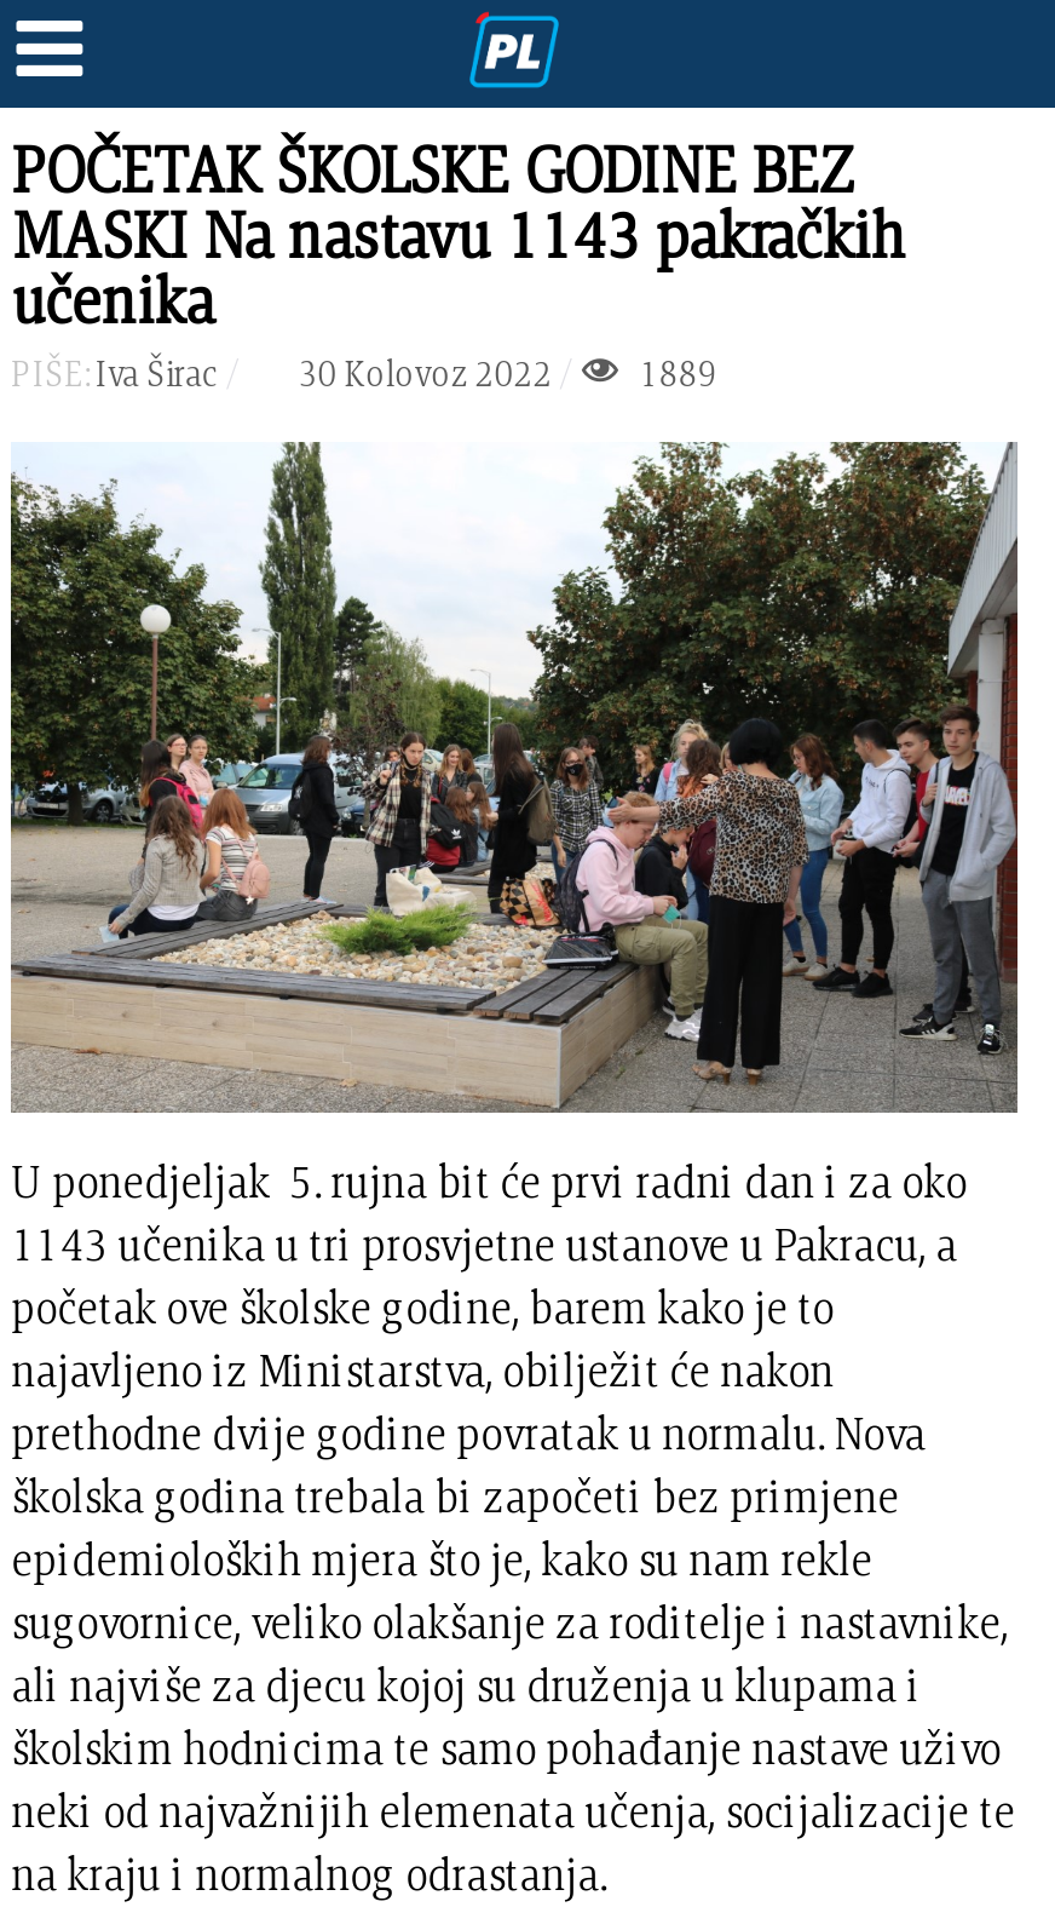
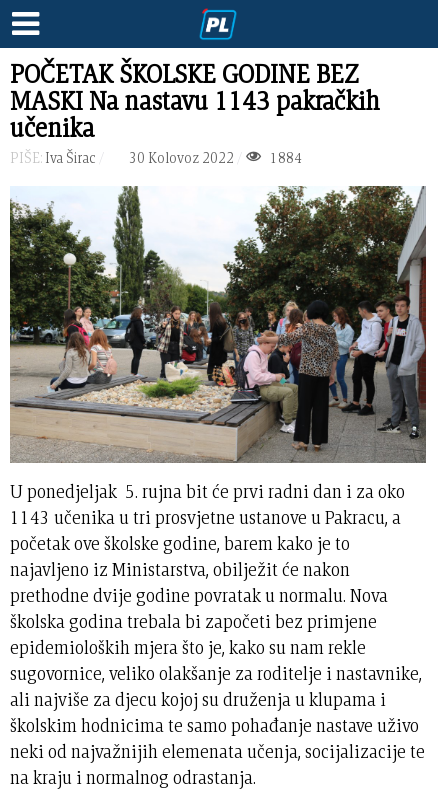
[632,350,717,396] 1889 -> [267,148,302,167] 1884

